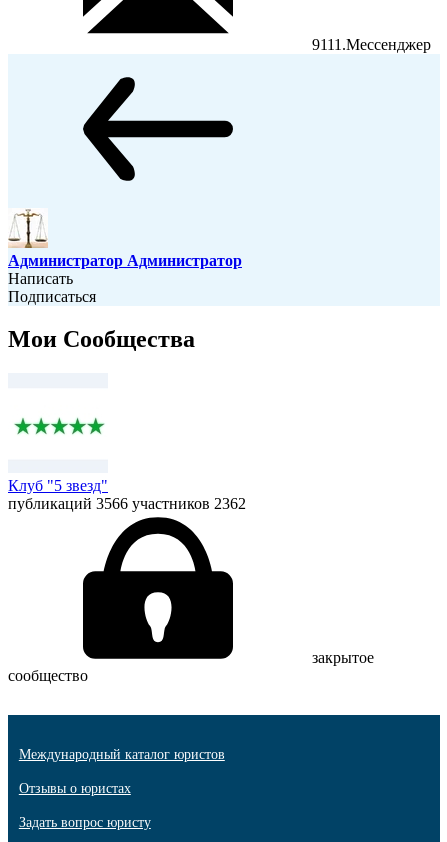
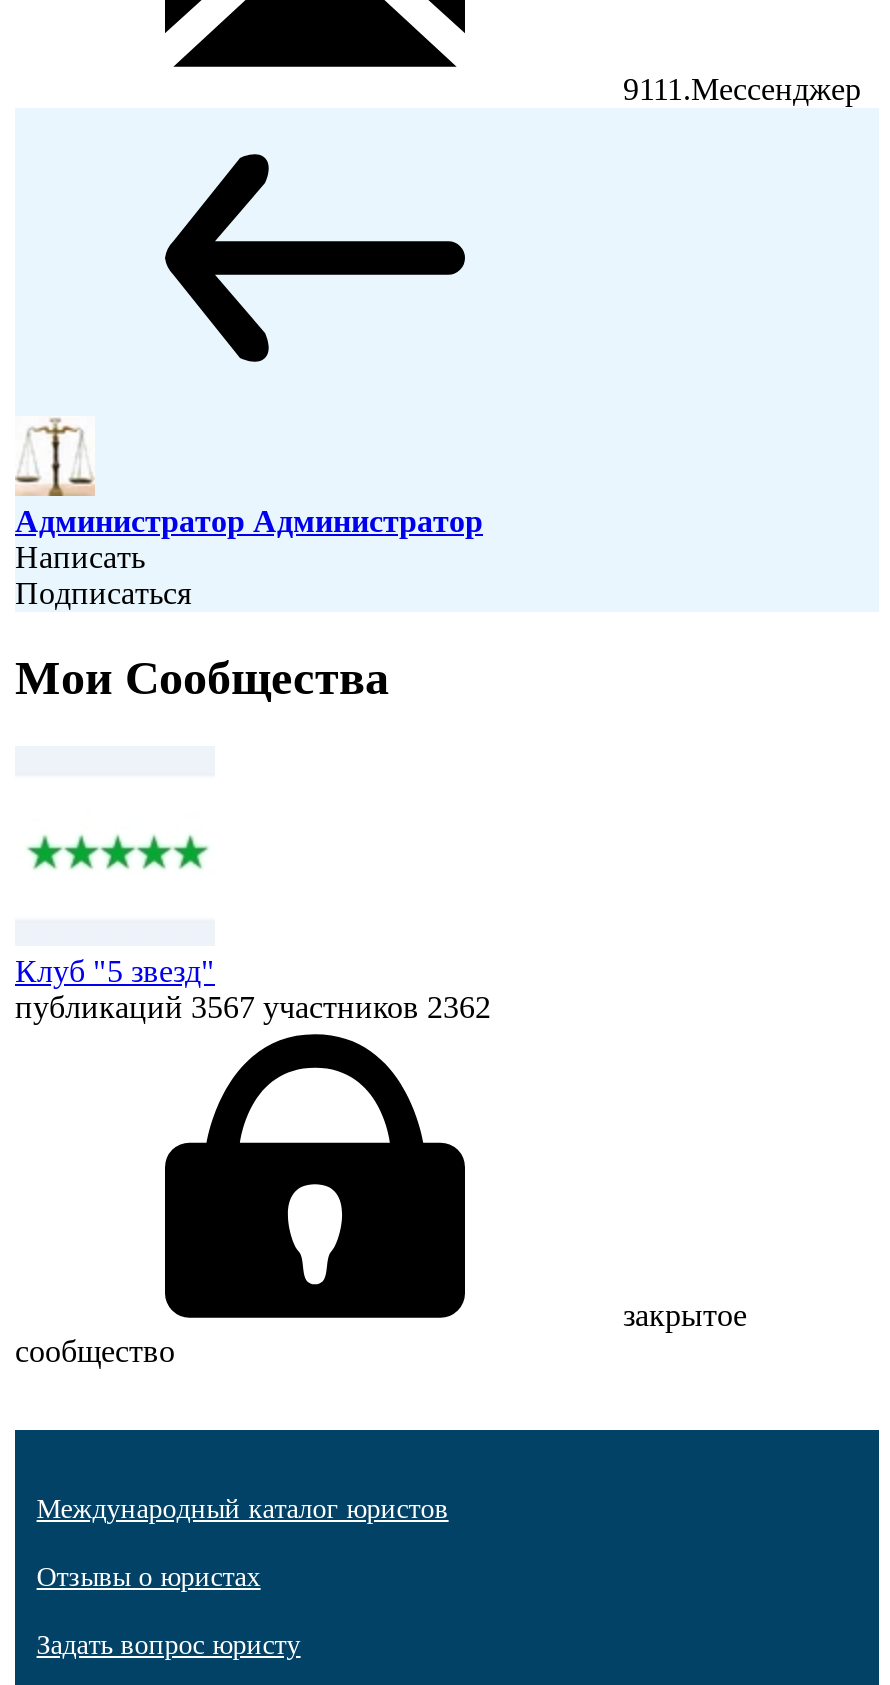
[8,495,246,512] публикаций 3566 участников 2362 -> [15,990,491,1024] публикаций 3567 участников 2362

